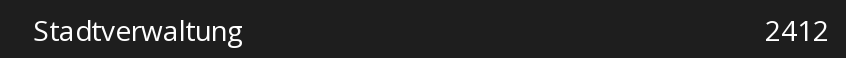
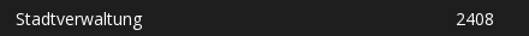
[765,10,829,48] 2412 -> [456,7,494,30] 2408

